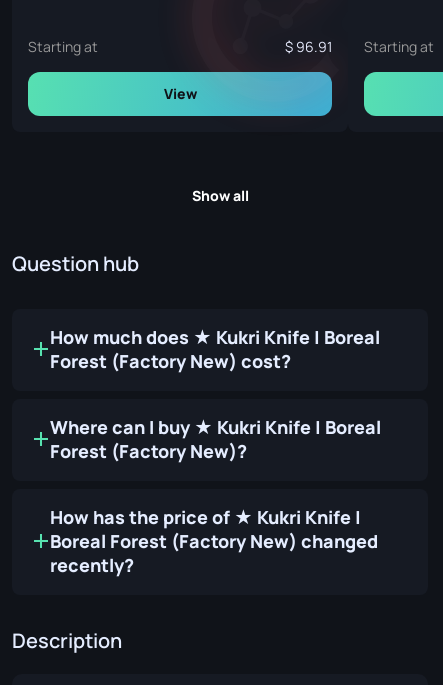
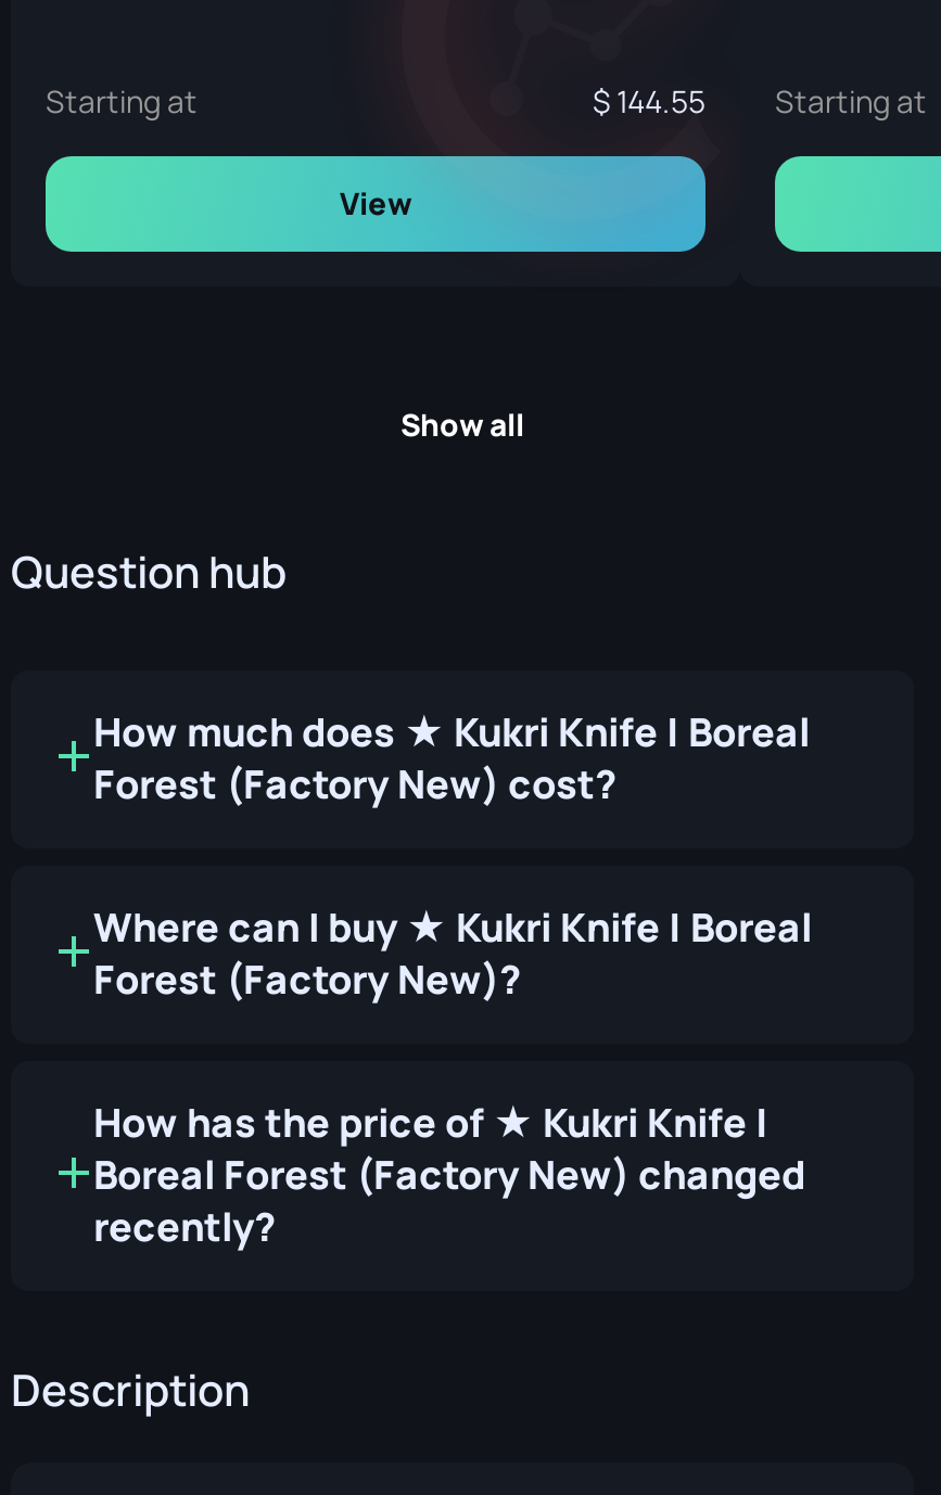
[296,37,434,56] 96.91 Starting at -> [616,80,927,122] 144.55 Starting at

